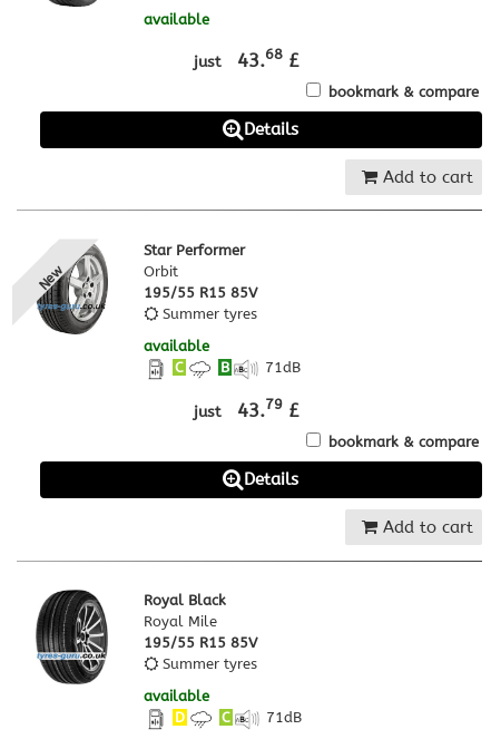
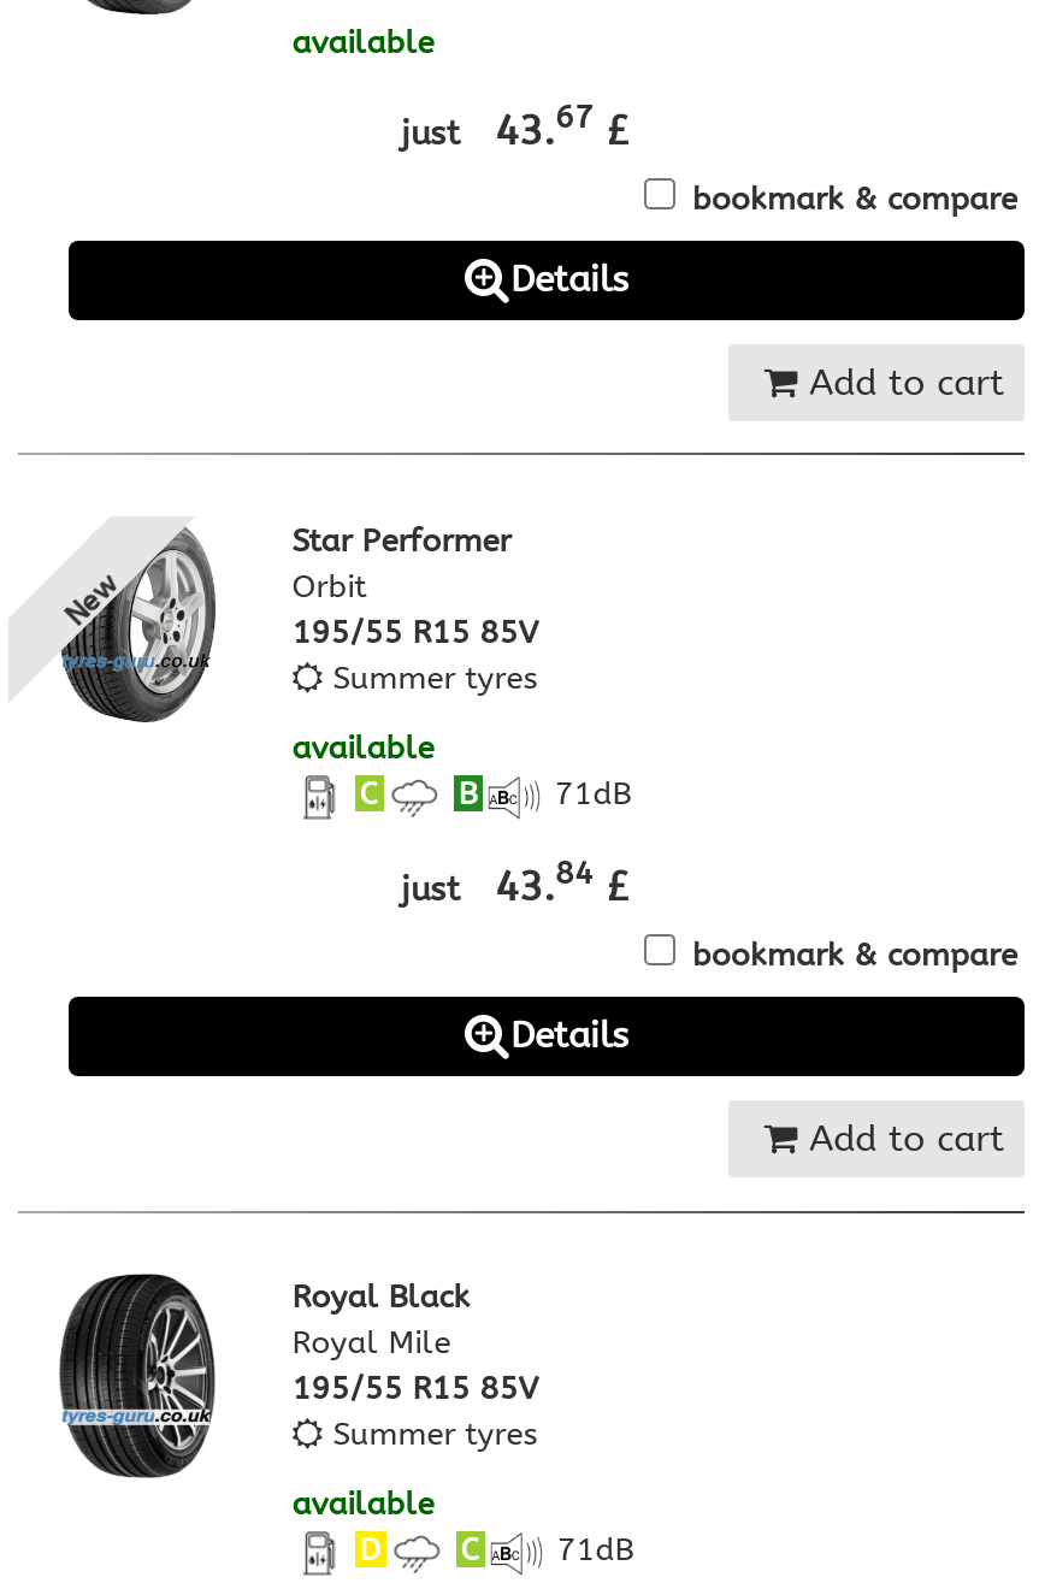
[194,46,299,71] just 43.68 £ -> [401,99,630,153] just 43.67 £
[194,396,299,421] just 43.79 £ -> [401,855,630,909] just 43.84 £

